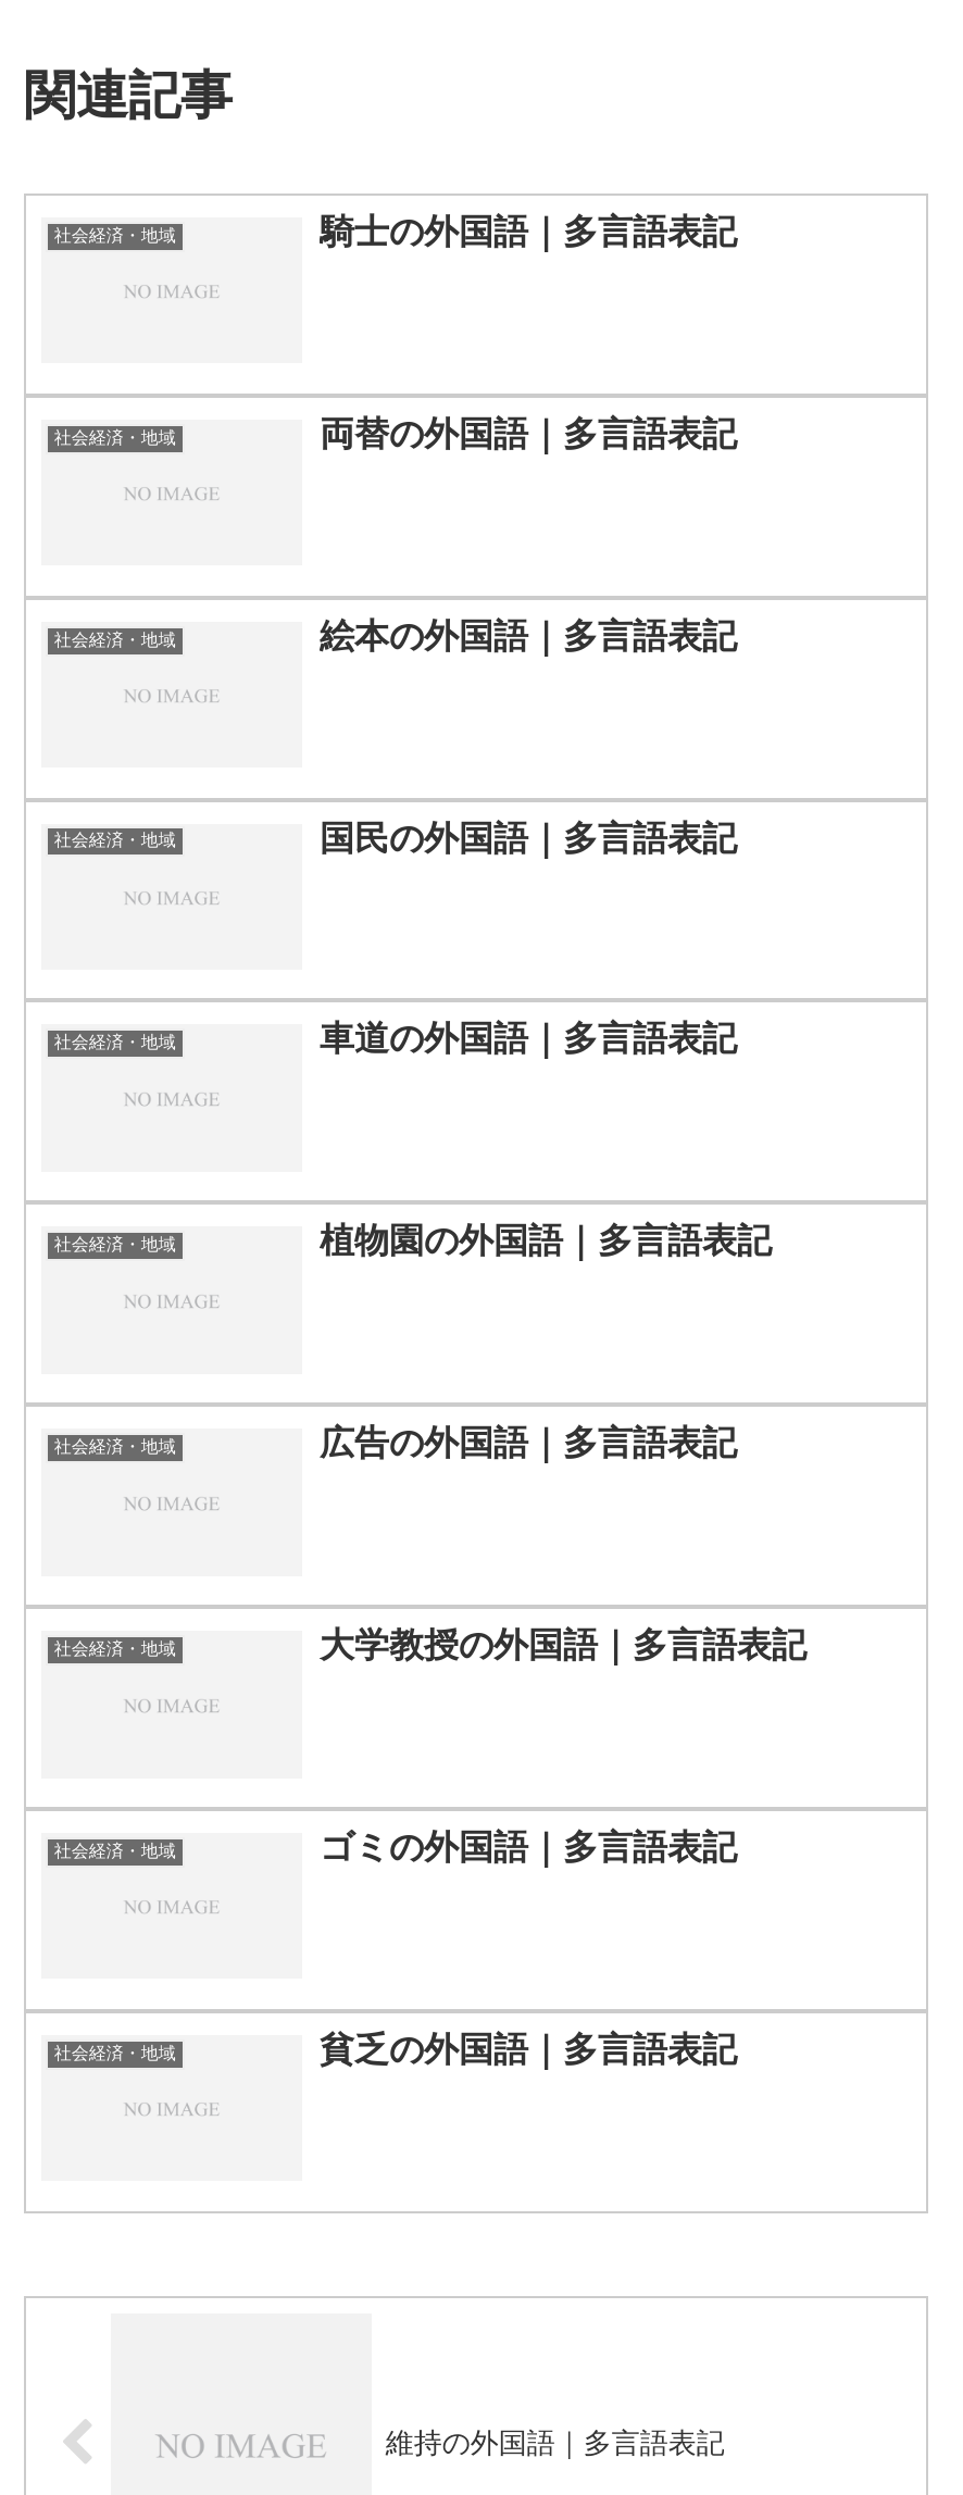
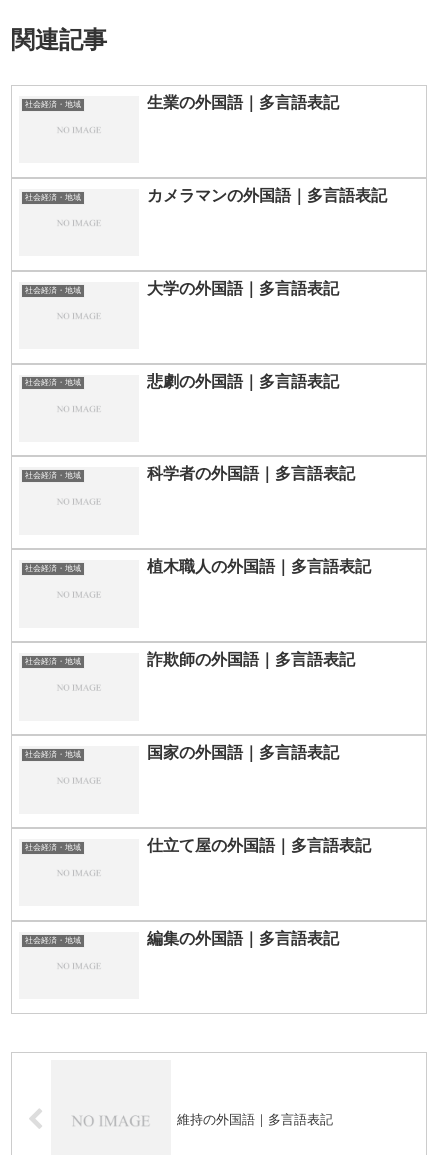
[320,213,737,250] 騎士の外国語｜多言語表記 -> [147,94,339,111] 生業の外国語｜多言語表記
[320,415,737,452] 両替の外国語｜多言語表記 -> [147,187,387,204] カメラマンの外国語｜多言語表記
[320,617,737,654] 絵本の外国語｜多言語表記 -> [147,280,339,297] 大学の外国語｜多言語表記
[320,819,737,856] 国民の外国語｜多言語表記 -> [147,372,339,389] 悲劇の外国語｜多言語表記
[320,1021,737,1058] 車道の外国語｜多言語表記 -> [147,465,355,482] 科学者の外国語｜多言語表記
[320,1223,772,1260] 植物園の外国語｜多言語表記 -> [147,558,371,575] 植木職人の外国語｜多言語表記
[320,1425,737,1462] 広告の外国語｜多言語表記 -> [147,651,355,668] 詐欺師の外国語｜多言語表記
[320,1627,806,1664] 大学教授の外国語｜多言語表記 -> [147,744,339,761] 国家の外国語｜多言語表記
[320,1829,737,1866] ゴミの外国語｜多言語表記 -> [147,837,371,854] 仕立て屋の外国語｜多言語表記
[320,2031,737,2068] 貧乏の外国語｜多言語表記 -> [147,930,339,947] 編集の外国語｜多言語表記

